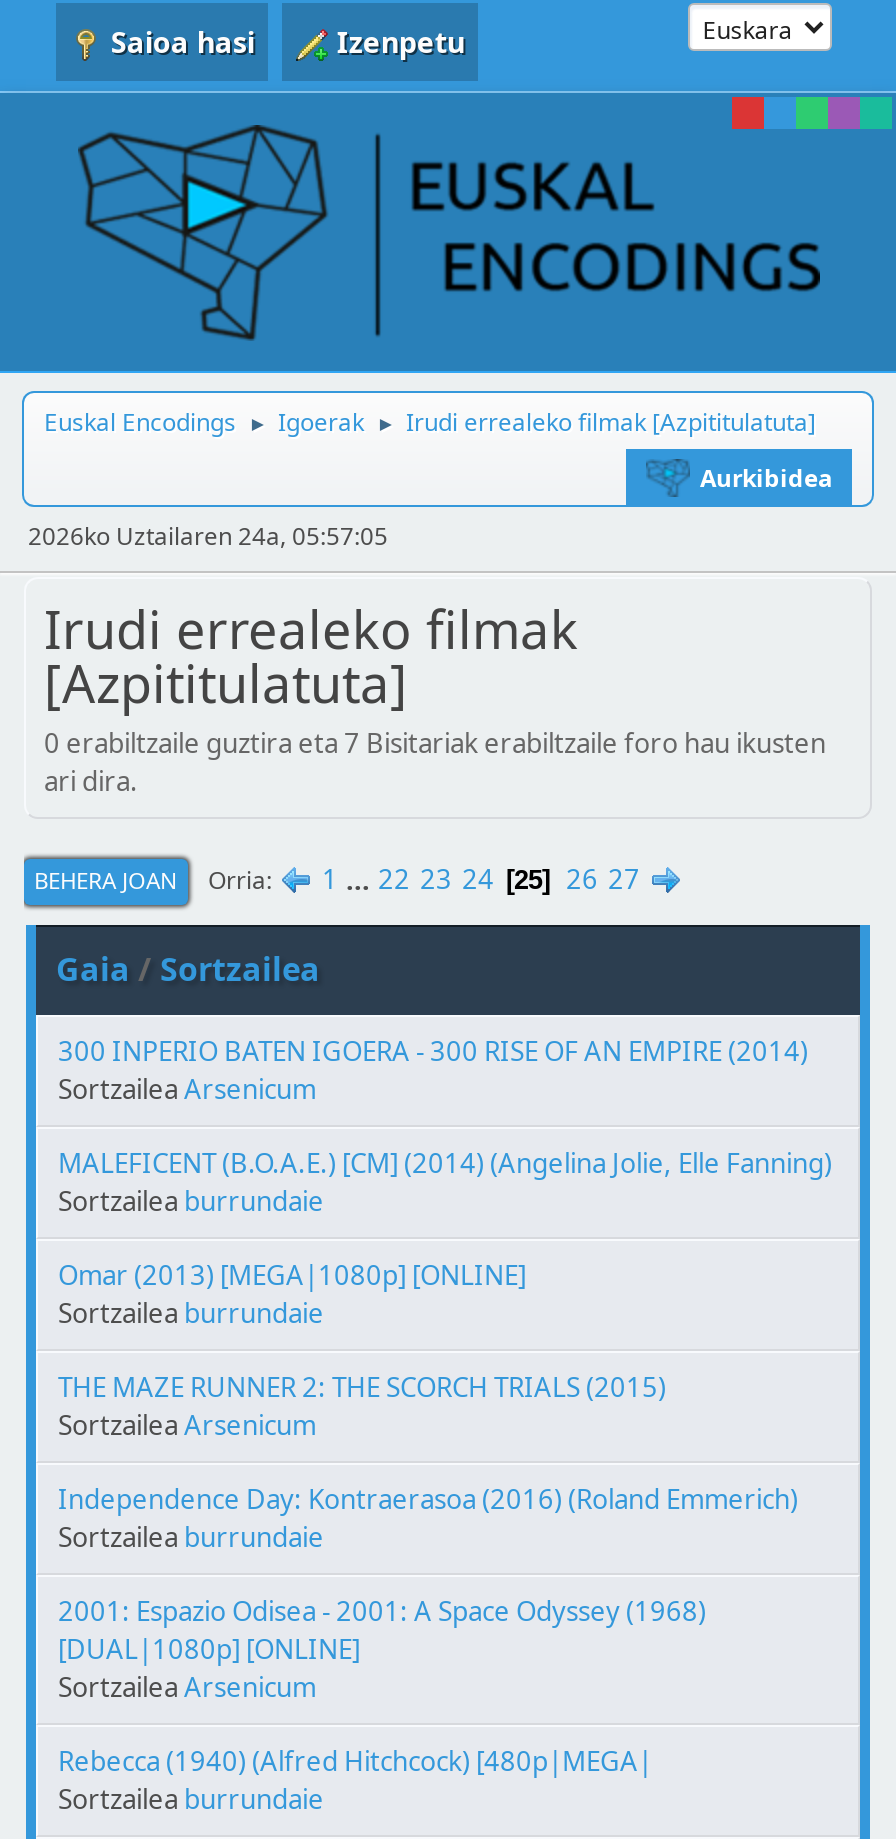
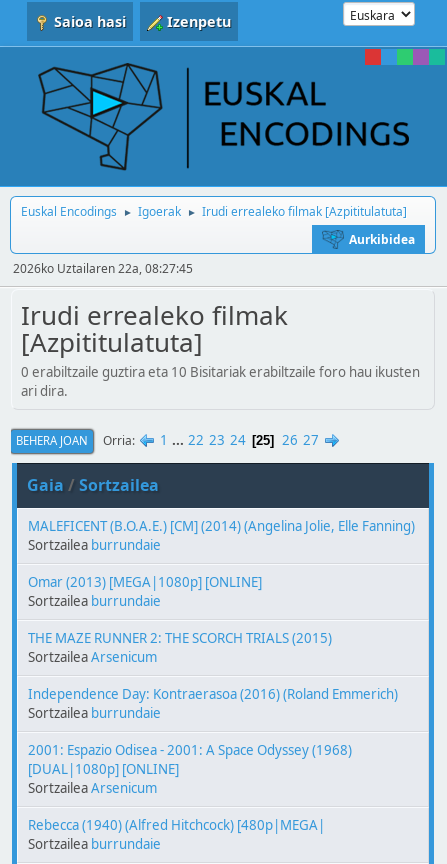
[28,519,388,553] 2026ko Uztailaren 24a, 05:57:05 -> [13,260,193,277] 2026ko Uztailaren 22a, 08:27:45
[44,724,826,760] 0 erabiltzaile guztira eta 7 Bisitariak erabiltzaile foro hau ikusten -> [21,362,420,380] 0 erabiltzaile guztira eta 10 Bisitariak erabiltzaile foro hau ikusten
[58,1034,808,1108] 300 INPERIO BATEN IGOERA - 300 RISE OF AN EMPIRE (2014) | Sortzailea Arsenicum -> none

